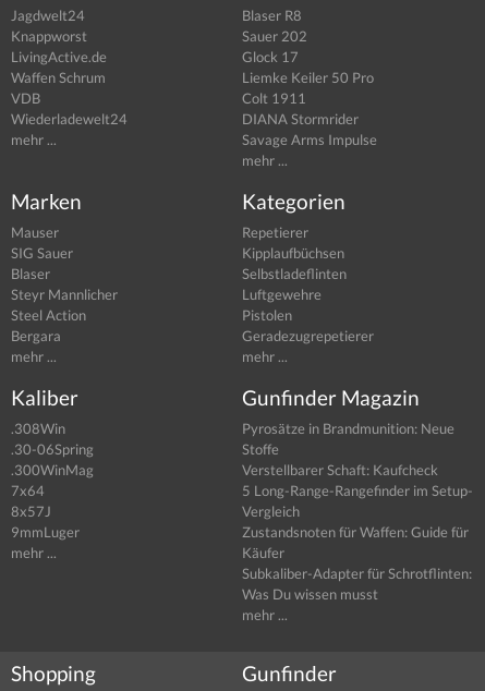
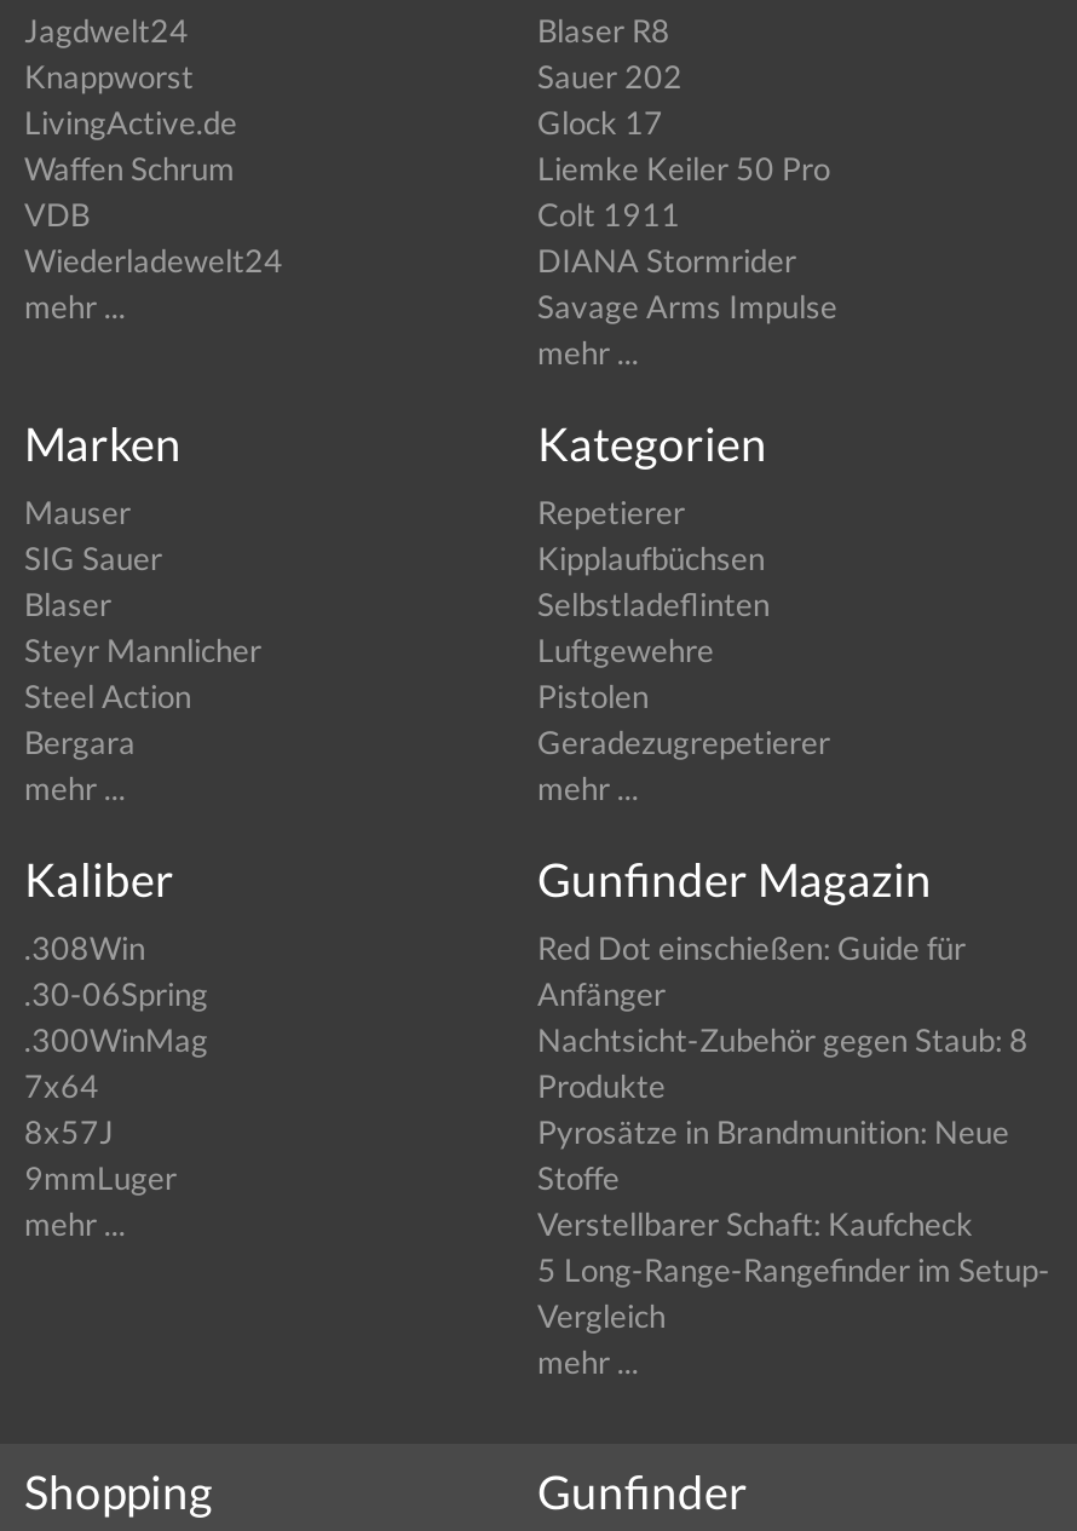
moved [242,420,473,520] -> [537,1112,1050,1335]: Pyrosätze in Brandmunition: Neue | Stoffe | Verstellbarer Schaft: Kaufcheck | 5 Long-Range-Rangefinder im Setup- | Vergleich
none -> [537,929,1029,1105] Red Dot einschießen: Guide für | Anfänger | Nachtsicht-Zubehör gegen Staub: 8 | Produkte
[242,523,472,603] Zustandsnoten für Waffen: Guide für | Käufer | Subkaliber-Adapter für Schrotflinten: | Was Du wissen musst -> none

